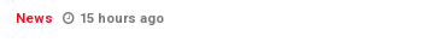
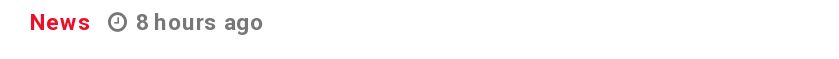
[16,11,164,26] News 15 hours ago -> [30,10,264,36] News 8 hours ago

